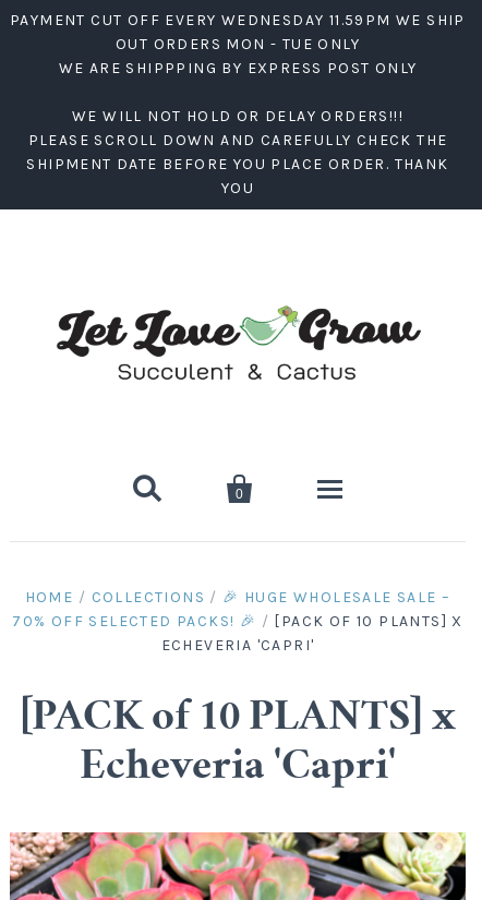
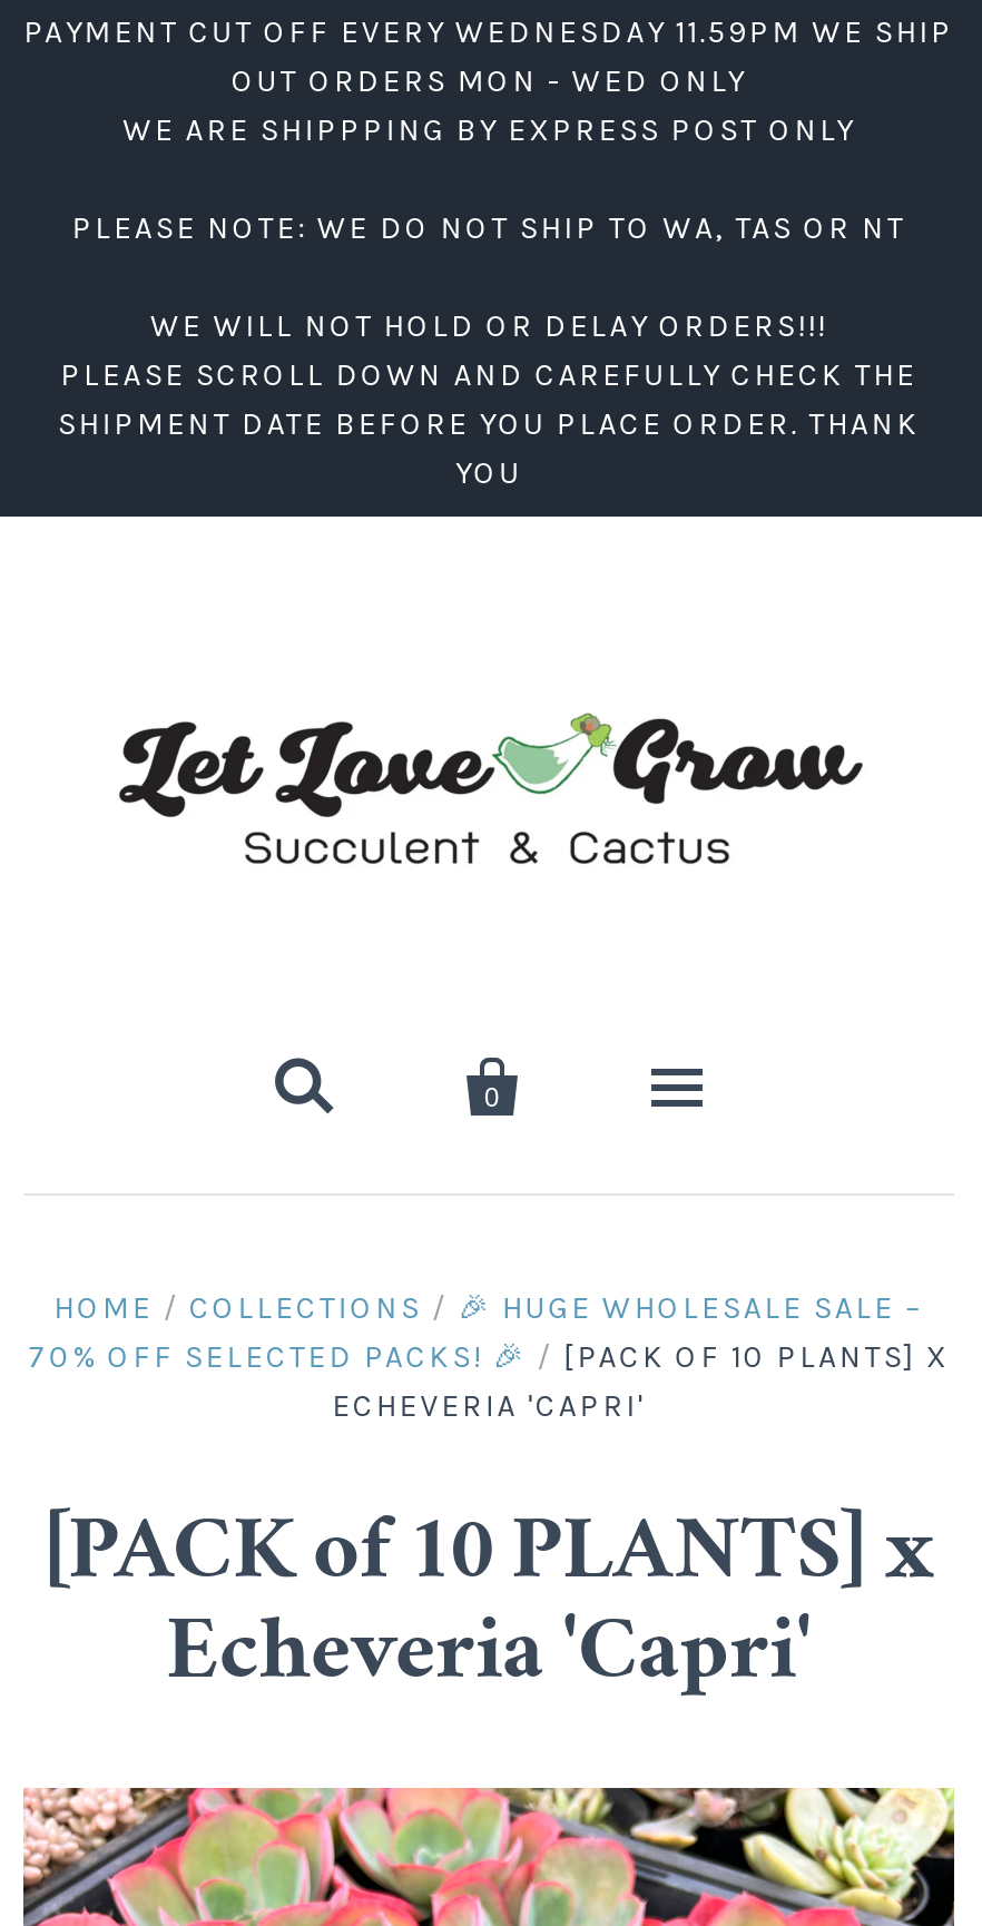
[116,35,360,53] OUT ORDERS MON - TUE ONLY -> [232,62,746,100] OUT ORDERS MON - WED ONLY
none -> [72,209,906,247] PLEASE NOTE: WE DO NOT SHIP TO WA, TAS OR NT

